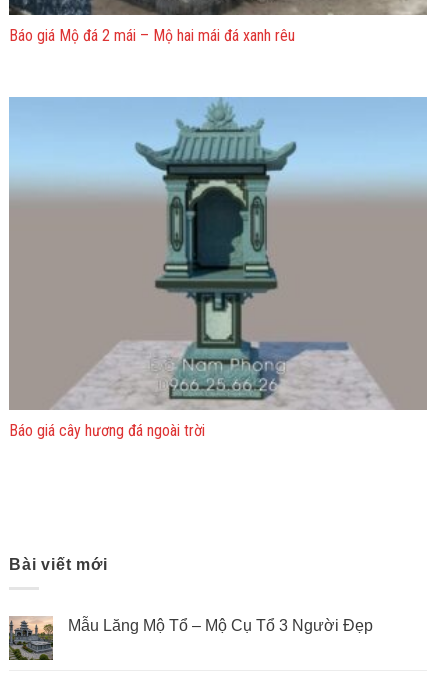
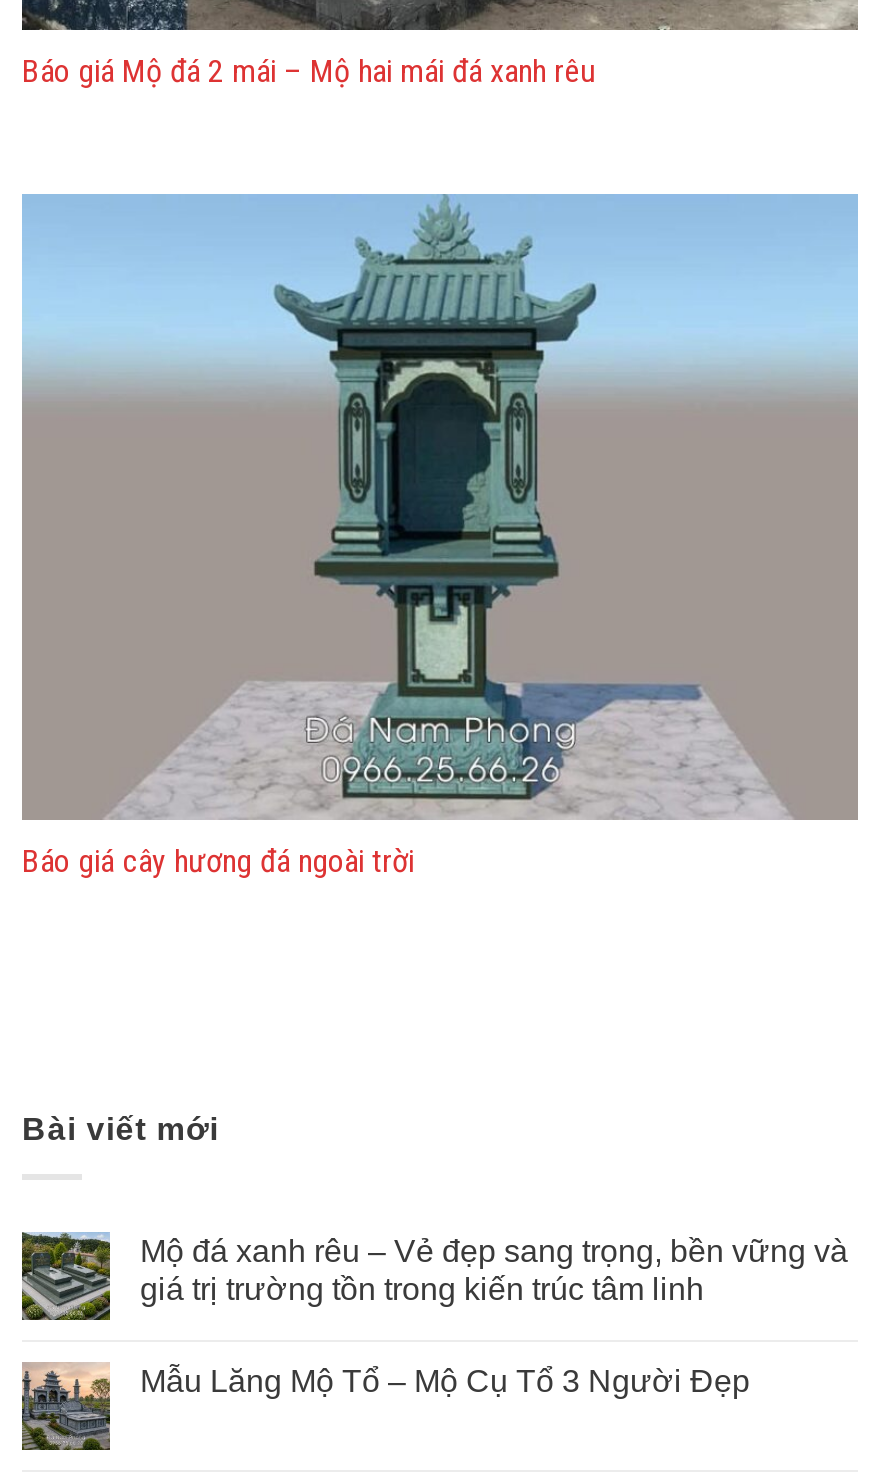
none -> [20,1232,848,1320] [image] | Mộ đá xanh rêu – Vẻ đẹp sang trọng, bền vững và | giá trị trường tồn trong kiến trúc tâm linh

